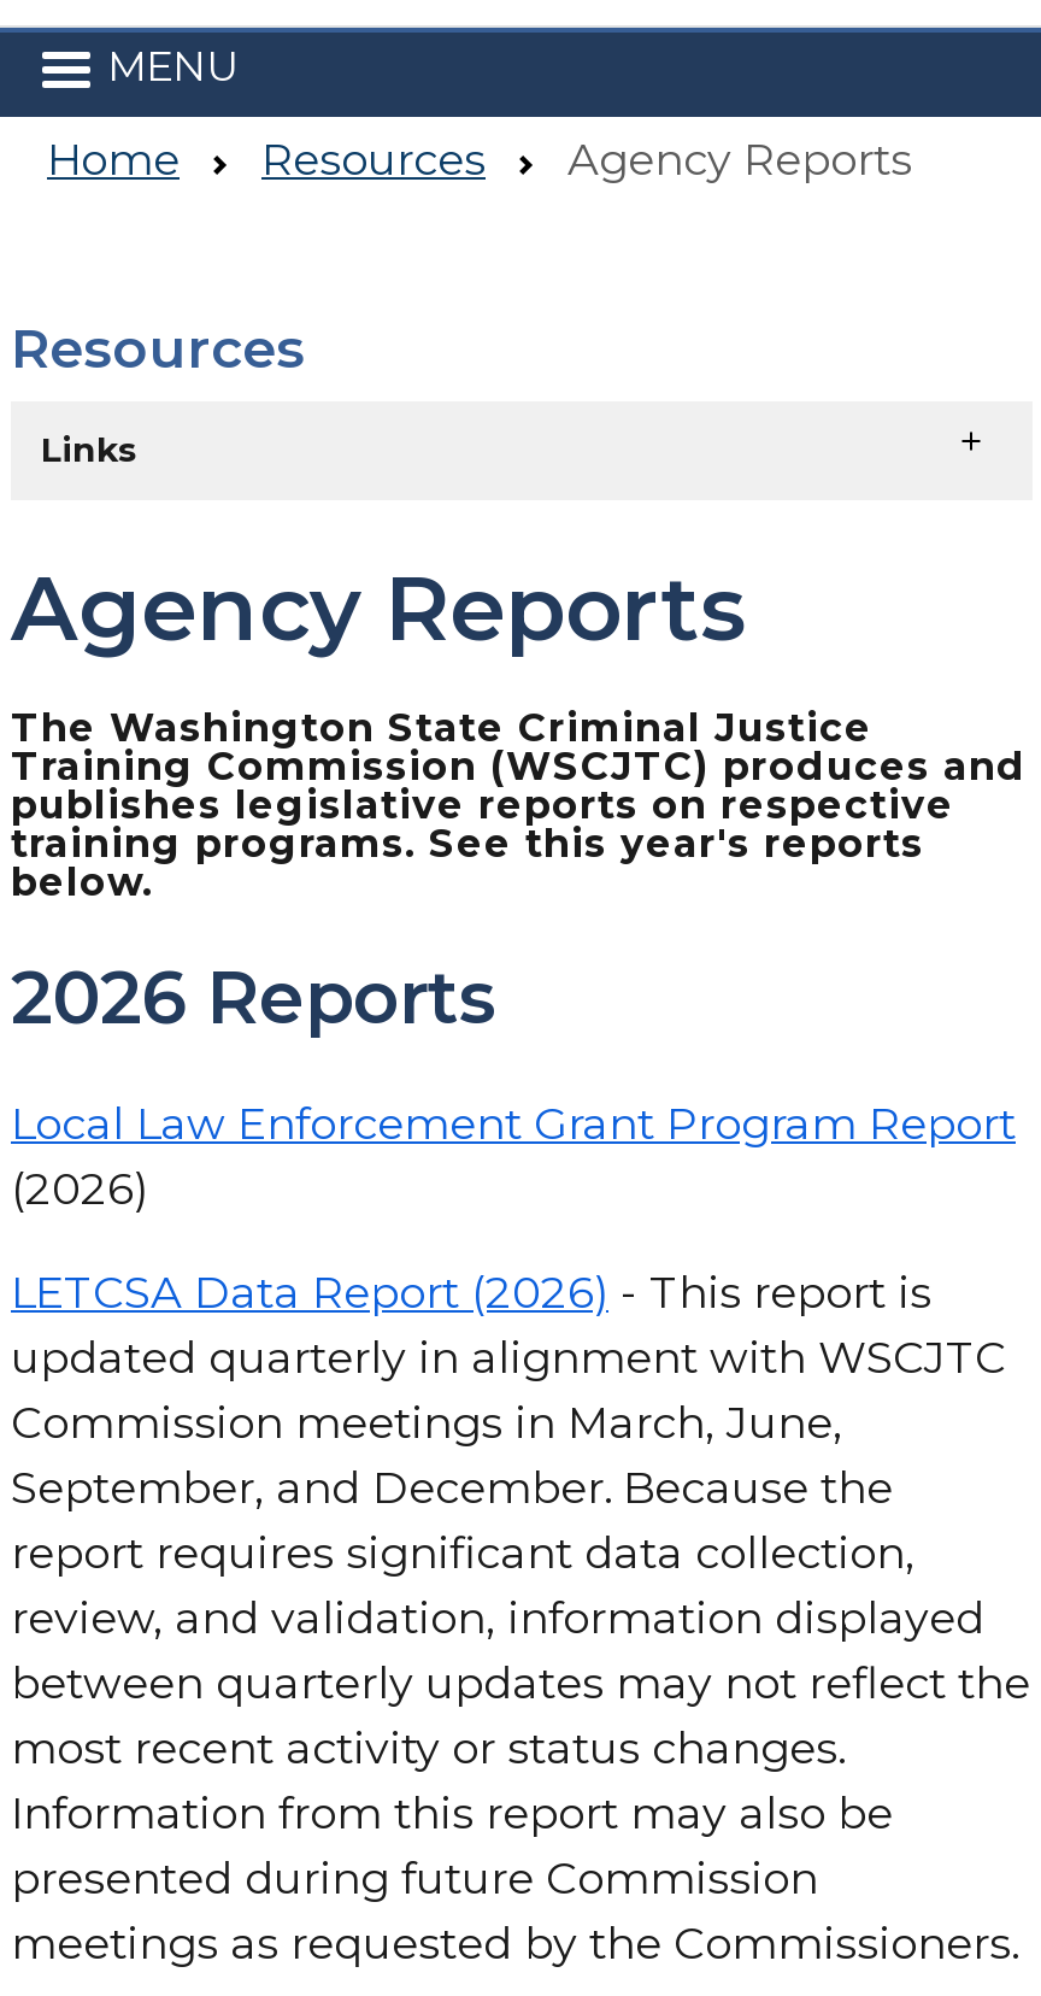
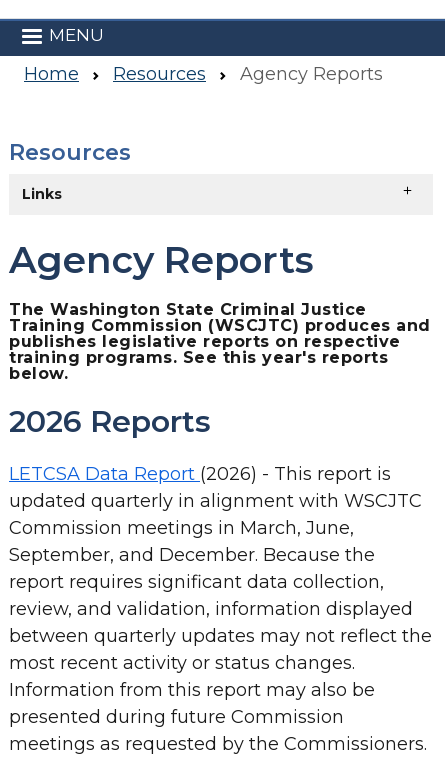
[11,1097,1016,1215] Local Law Enforcement Grant Program Report | (2026) -> none

